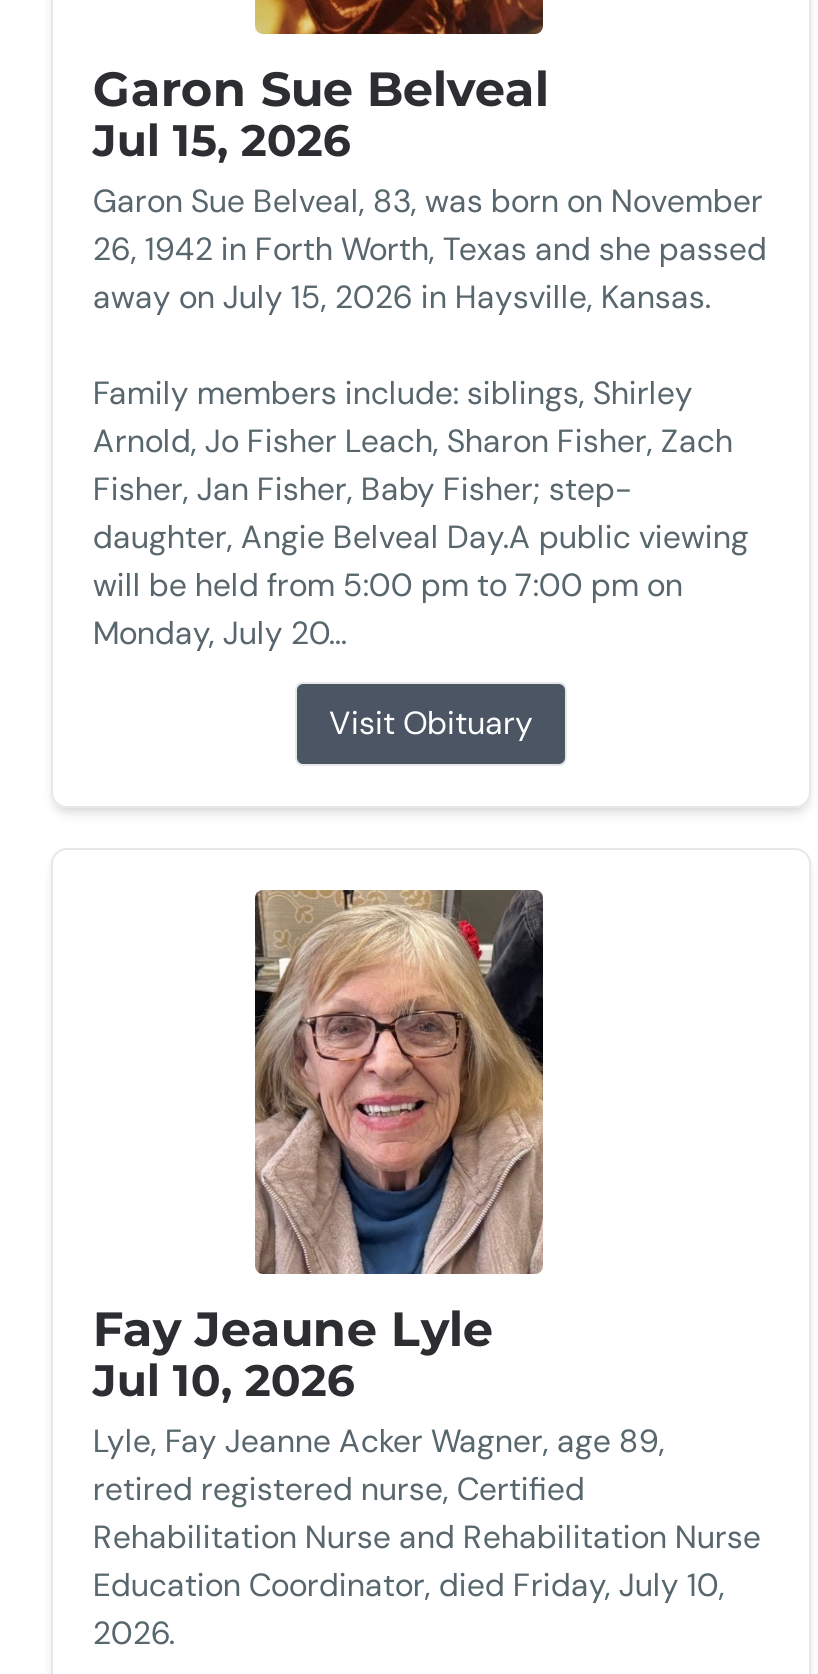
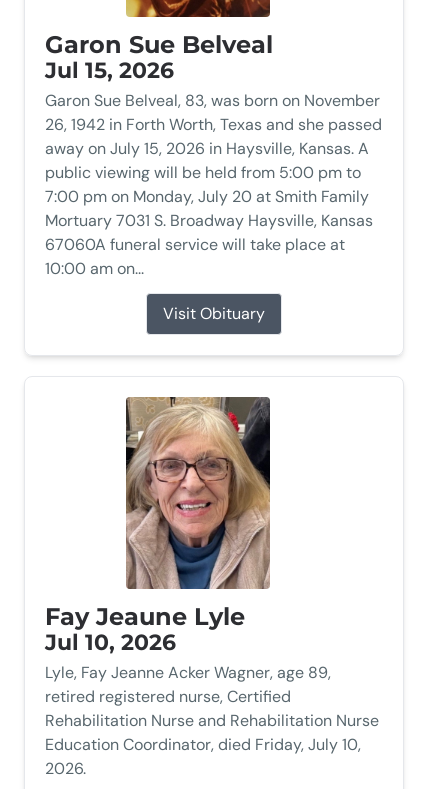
[93,275,749,653] away on July 15, 2026 in Haysville, Kansas. | Family members include: siblings, Shirley | Arnold, Jo Fisher Leach, Sharon Fisher, Zach | Fisher, Jan Fisher, Baby Fisher; step- | daughter, Angie Belveal Day.A public viewing | will be held from 5:00 pm to 7:00 pm on | Monday, July 20... -> [45,138,373,279] away on July 15, 2026 in Haysville, Kansas. A | public viewing will be held from 5:00 pm to | 7:00 pm on Monday, July 20 at Smith Family | Mortuary 7031 S. Broadway Haysville, Kansas | 67060A funeral service will take place at | 10:00 am on...

